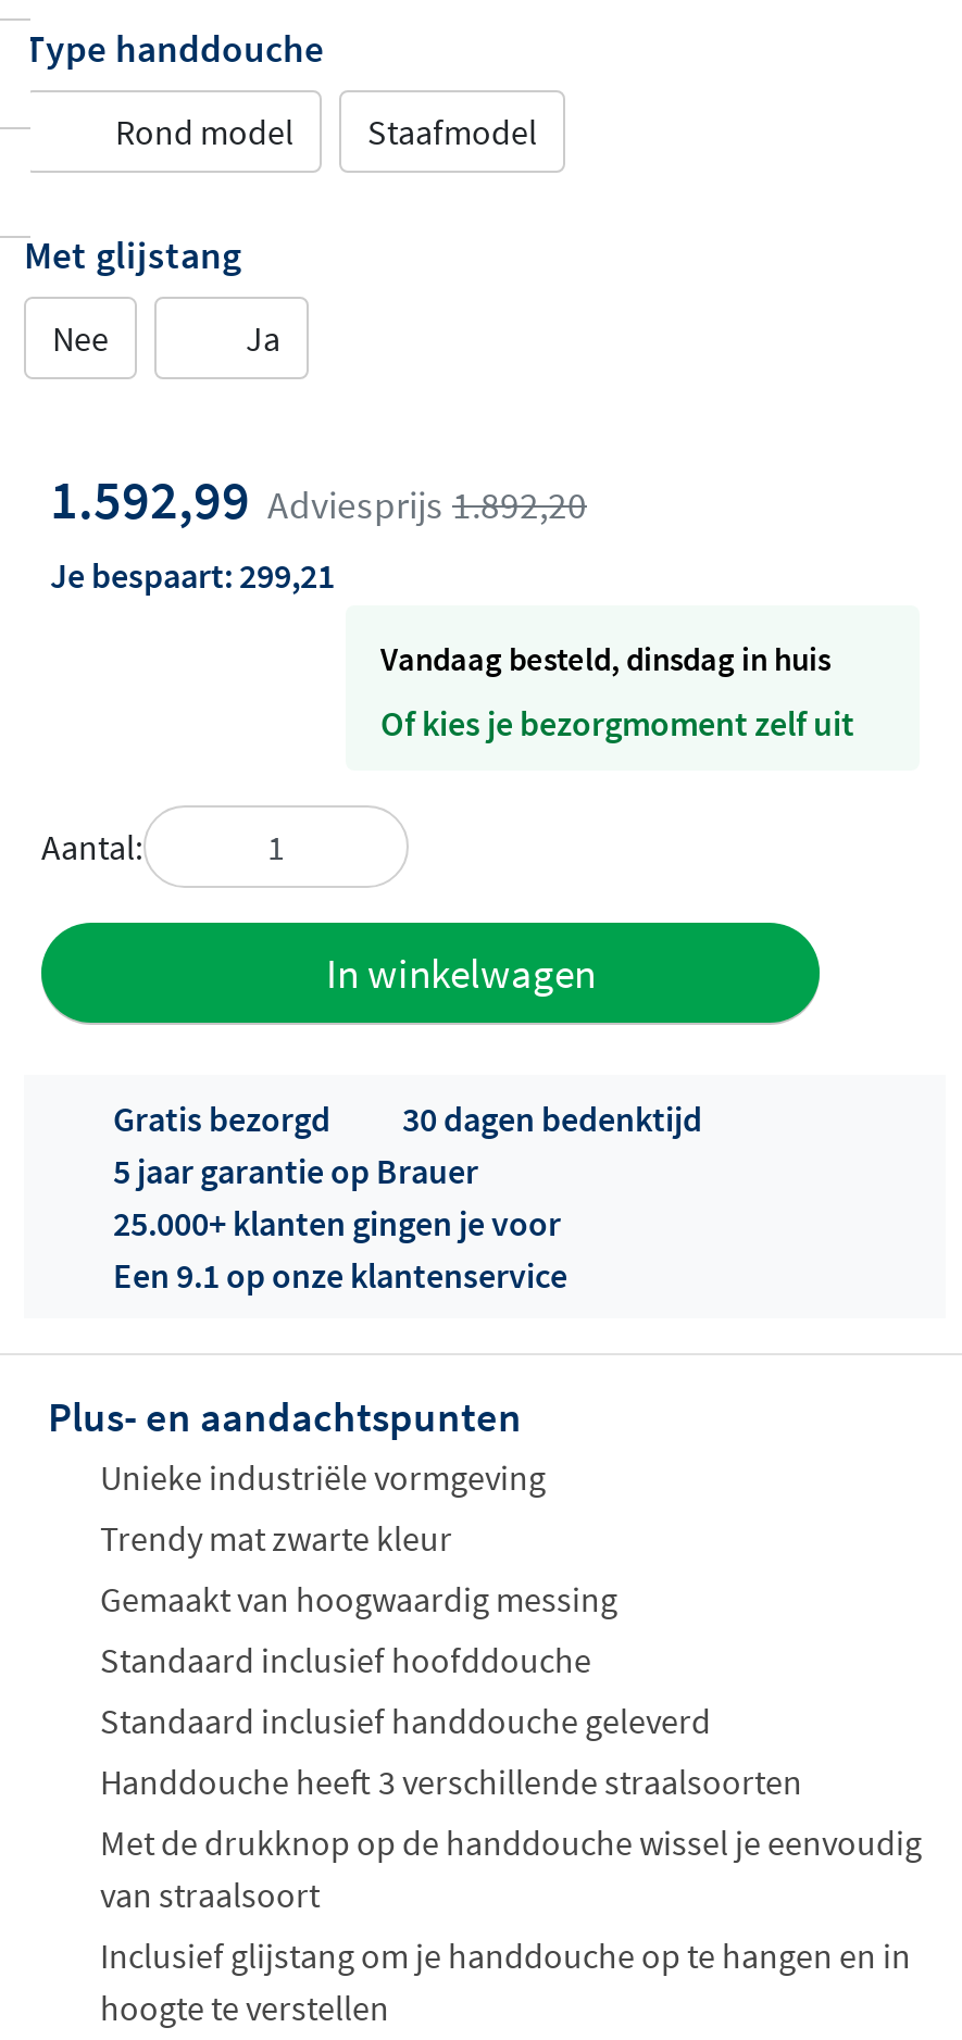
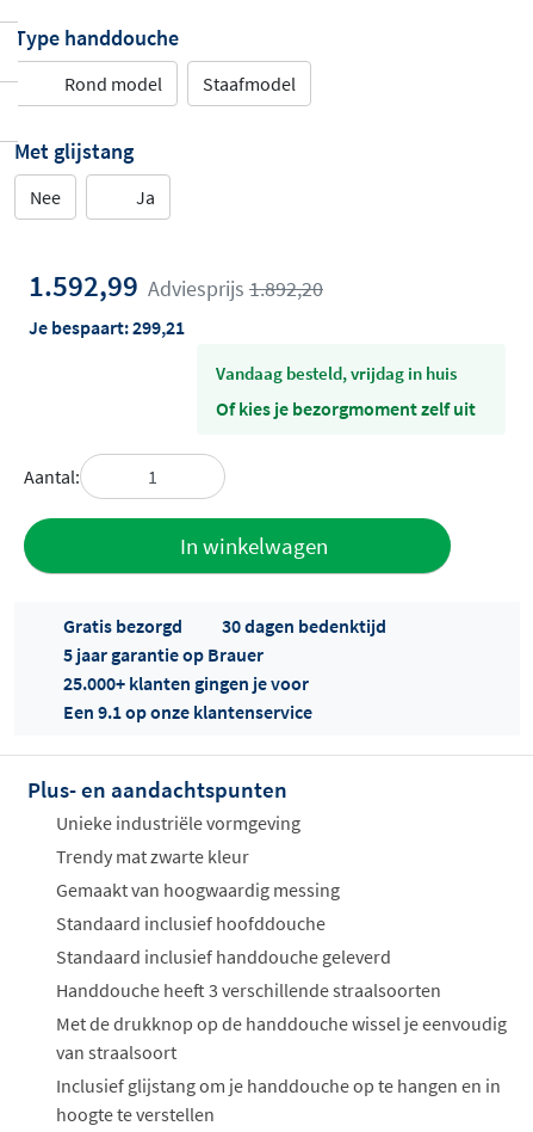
[398,638,830,679] vandaag besteld, dinsdag in huis -> [225,362,457,384] vandaag besteld, vrijdag in huis

